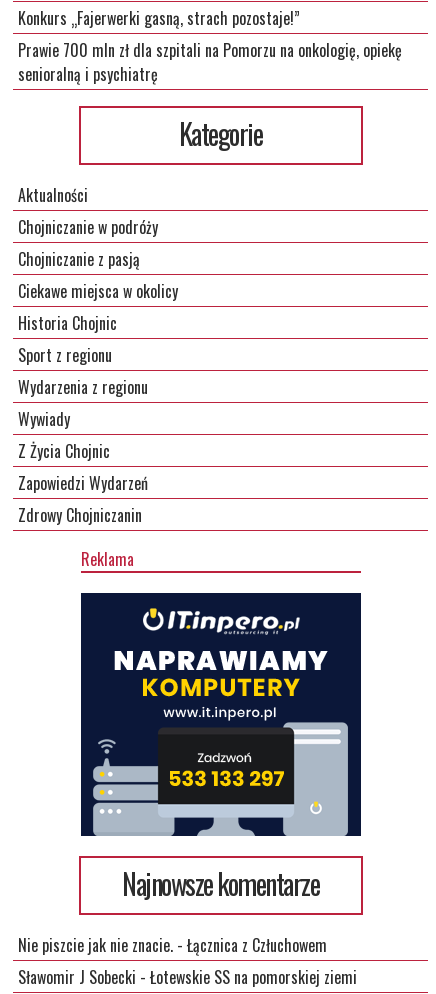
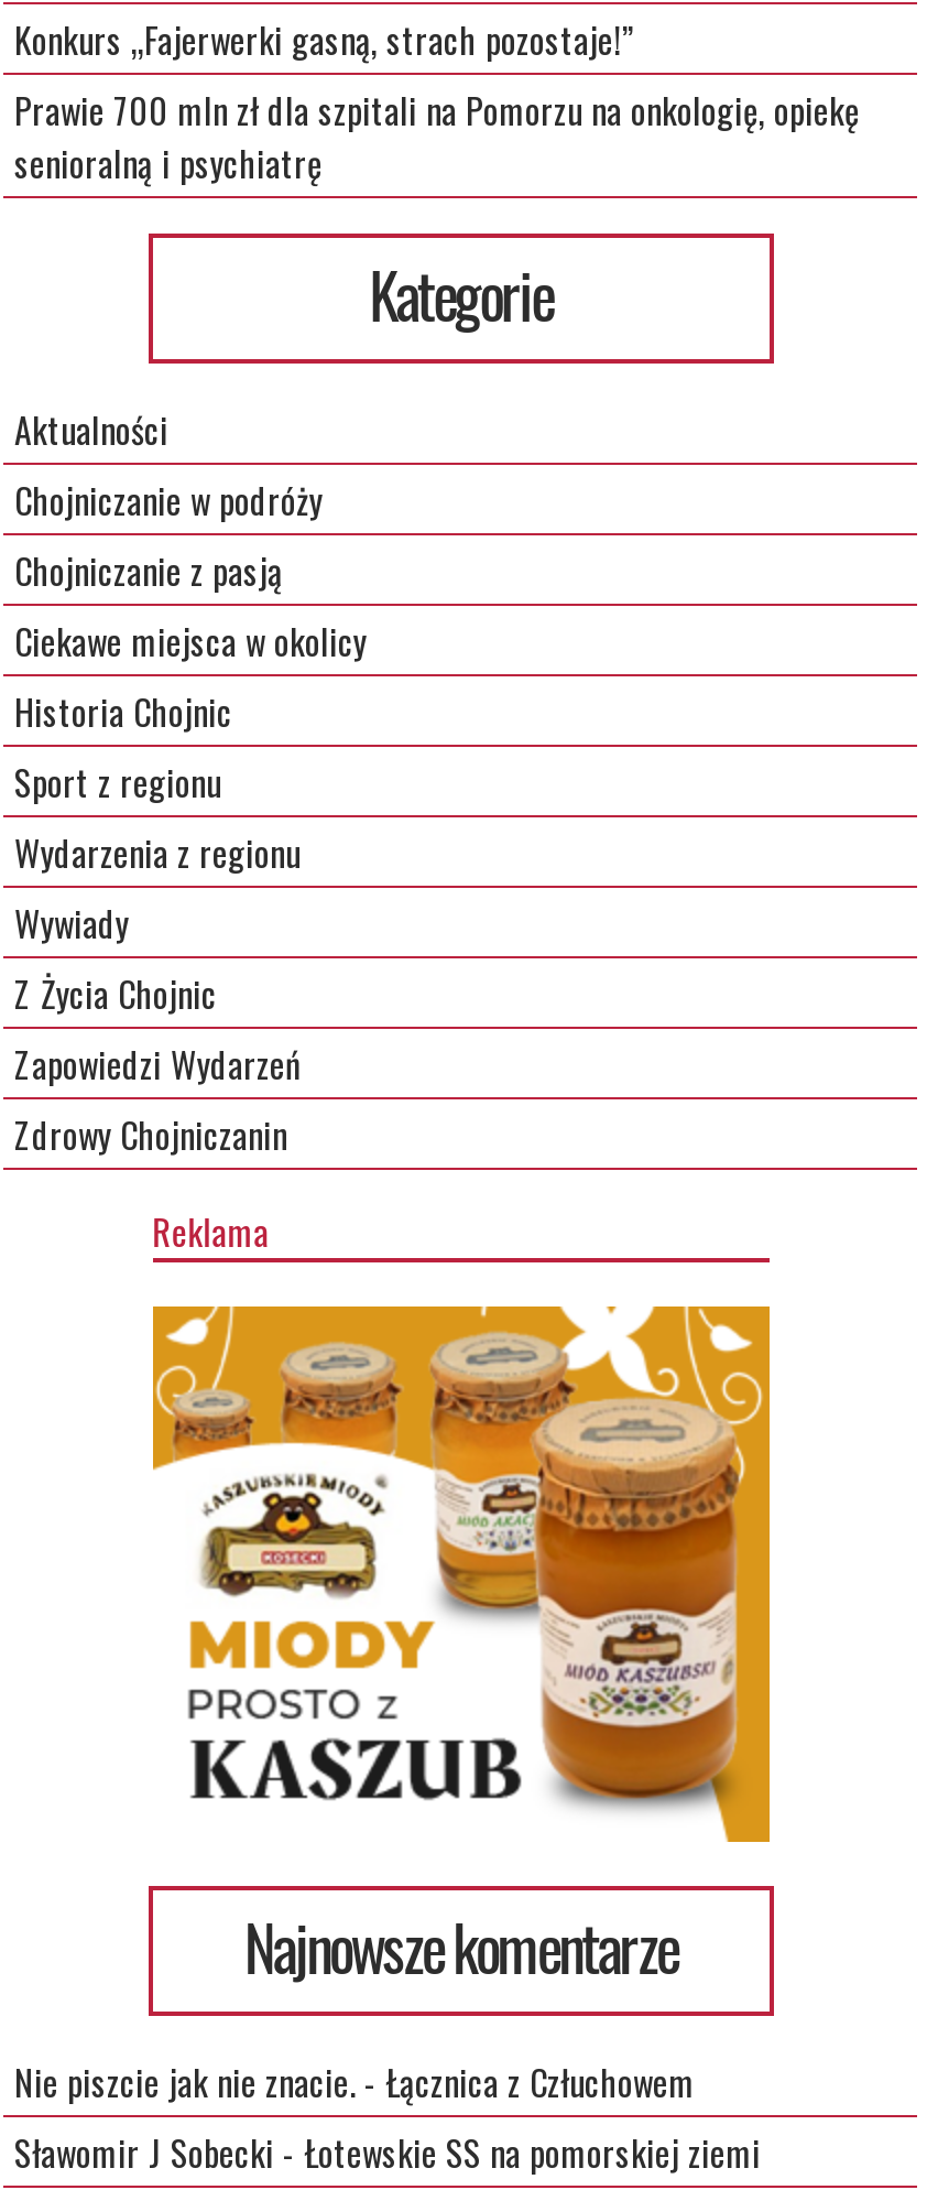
[80,592,362,837] [image] -> [151,1304,772,1844] [image]

